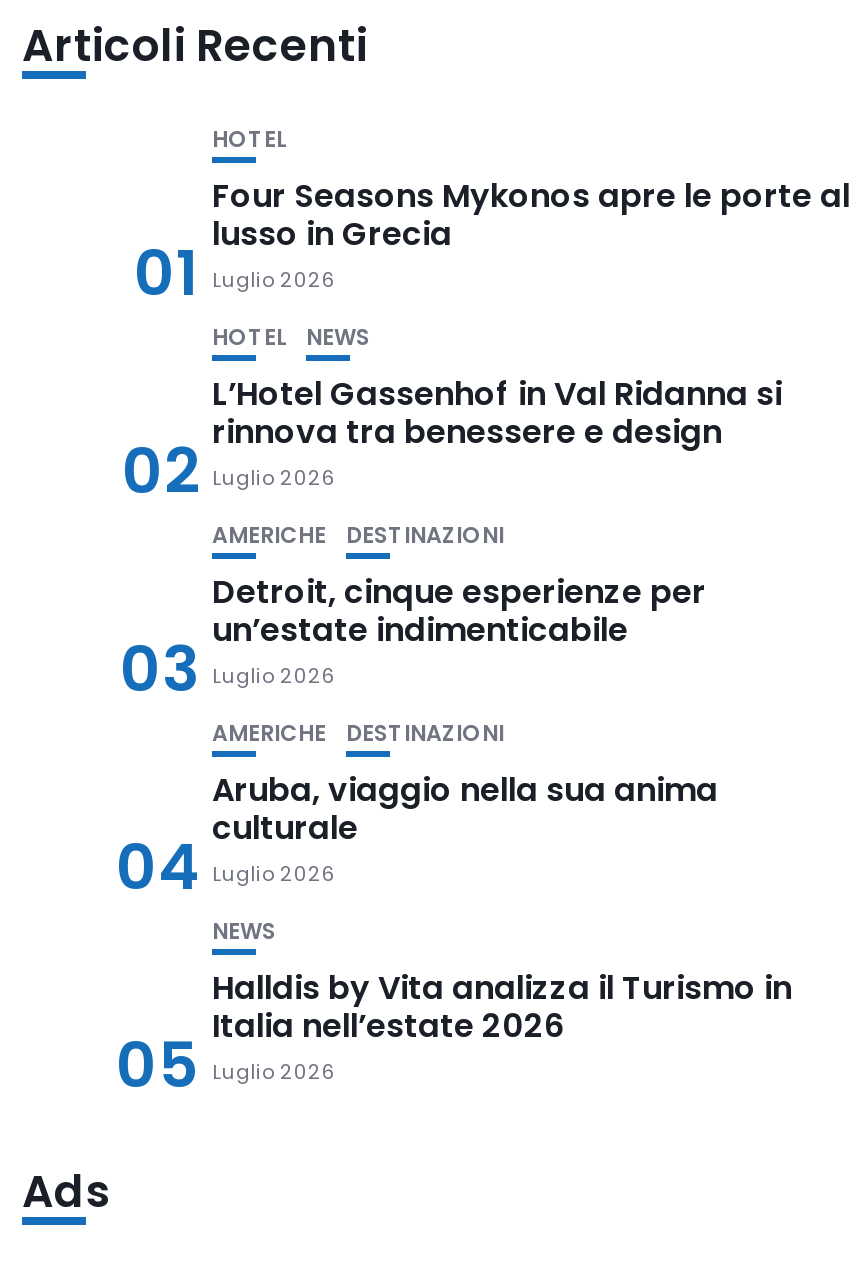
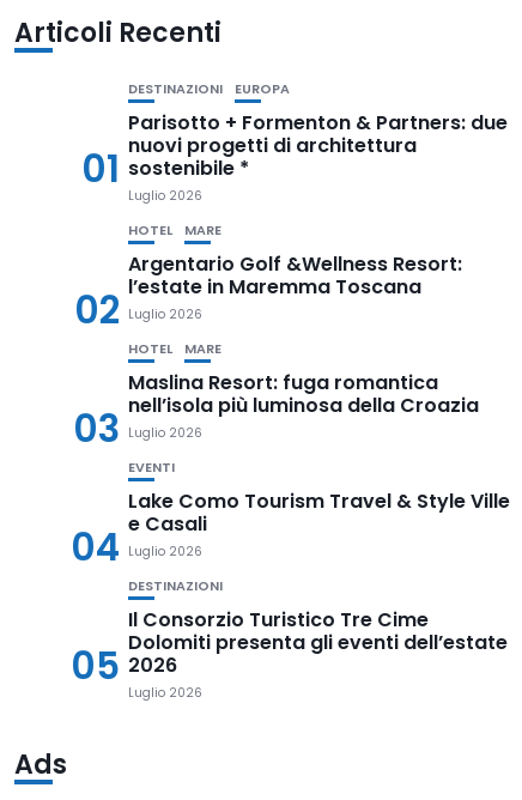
[212,123,850,257] HOTEL | Four Seasons Mykonos apre le porte al | lusso in Grecia -> [128,79,508,182] DESTINAZIONI | EUROPA | Parisotto + Formenton & Partners: due | nuovi progetti di architettura | sostenibile *
[212,321,782,455] NEWS | L’Hotel Gassenhof in Val Ridanna si | rinnova tra benessere e design -> [128,220,462,301] MARE | Argentario Golf &Wellness Resort: | l’estate in Maremma Toscana
[212,519,706,653] AMERICHE | DESTINAZIONI | Detroit, cinque esperienze per | un’estate indimenticabile -> [128,339,479,419] HOTEL | MARE | Maslina Resort: fuga romantica | nell’isola più luminosa della Croazia
[212,717,718,851] AMERICHE | DESTINAZIONI | Aruba, viaggio nella sua anima | culturale -> [128,457,510,538] EVENTI | Lake Como Tourism Travel & Style Ville | e Casali
[212,915,792,1049] NEWS | Halldis by Vita analizza il Turismo in | Italia nell’estate 2026 -> [128,576,508,679] DESTINAZIONI | Il Consorzio Turistico Tre Cime | Dolomiti presenta gli eventi dell’estate | 2026

